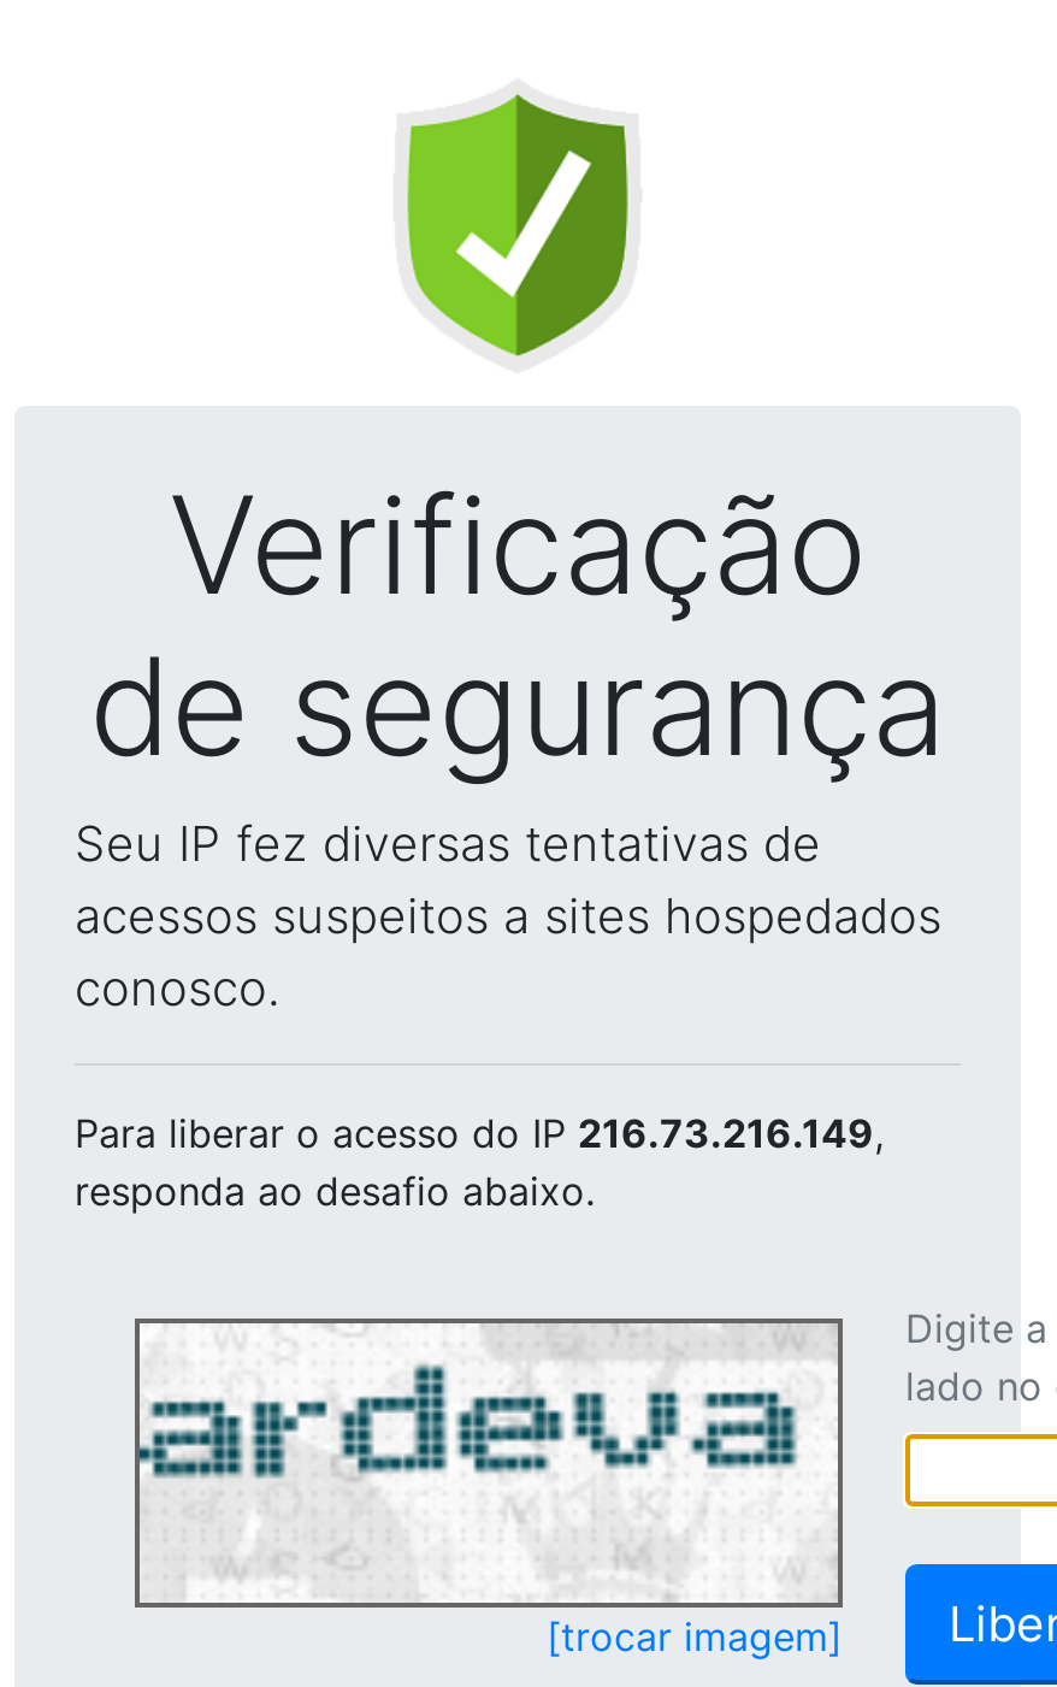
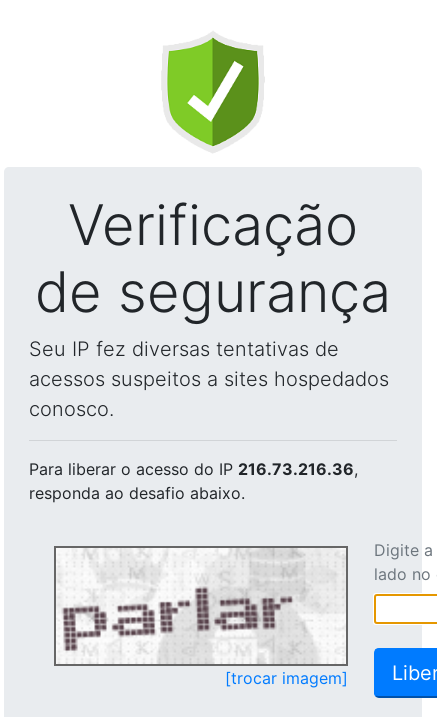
[75,1109,884,1157] Para liberar o acesso do IP 216.73.216.149, -> [29,459,358,479] Para liberar o acesso do IP 216.73.216.36,
[137,1326,804,1598] [image] -> [56,565,328,661] [image]

